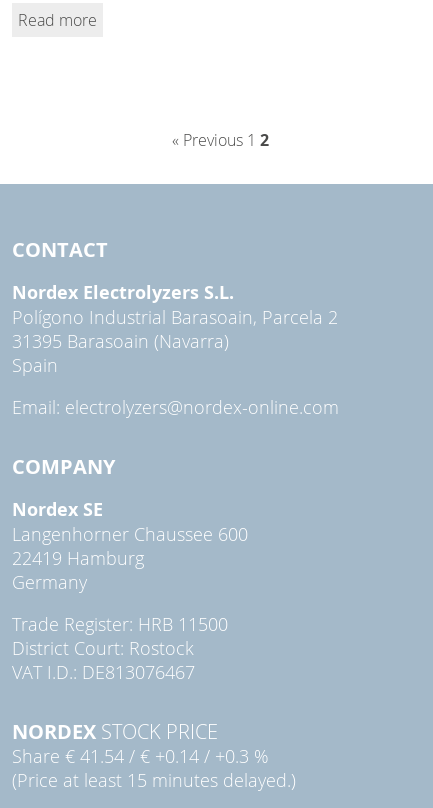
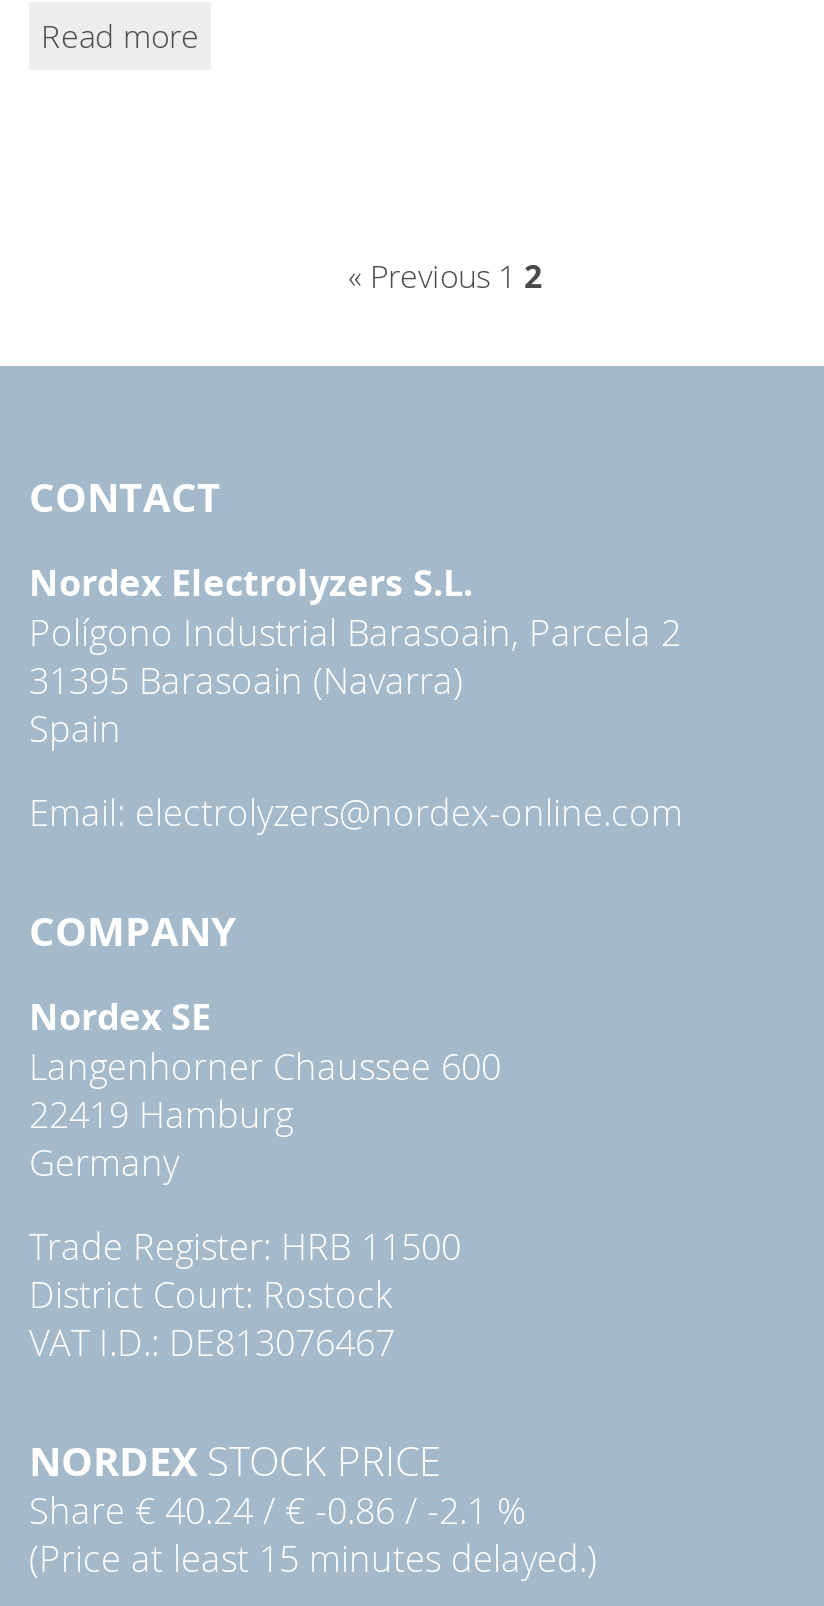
[12,744,269,768] Share € 41.54 / € +0.14 / +0.3 % -> [29,1485,527,1533] Share € 40.24 / € -0.86 / -2.1 %

